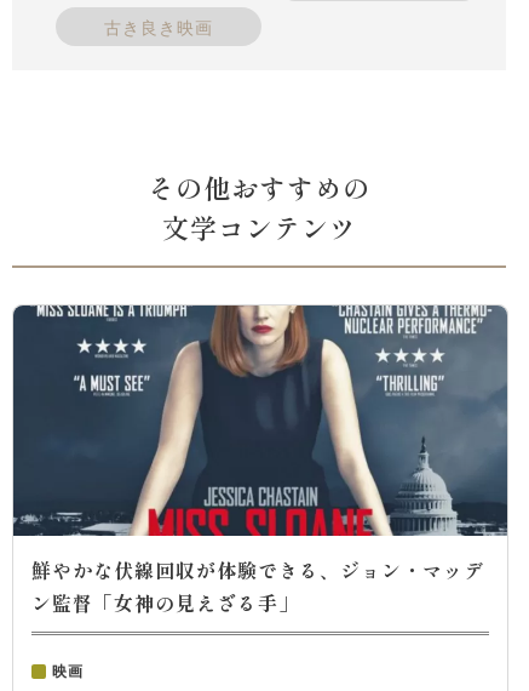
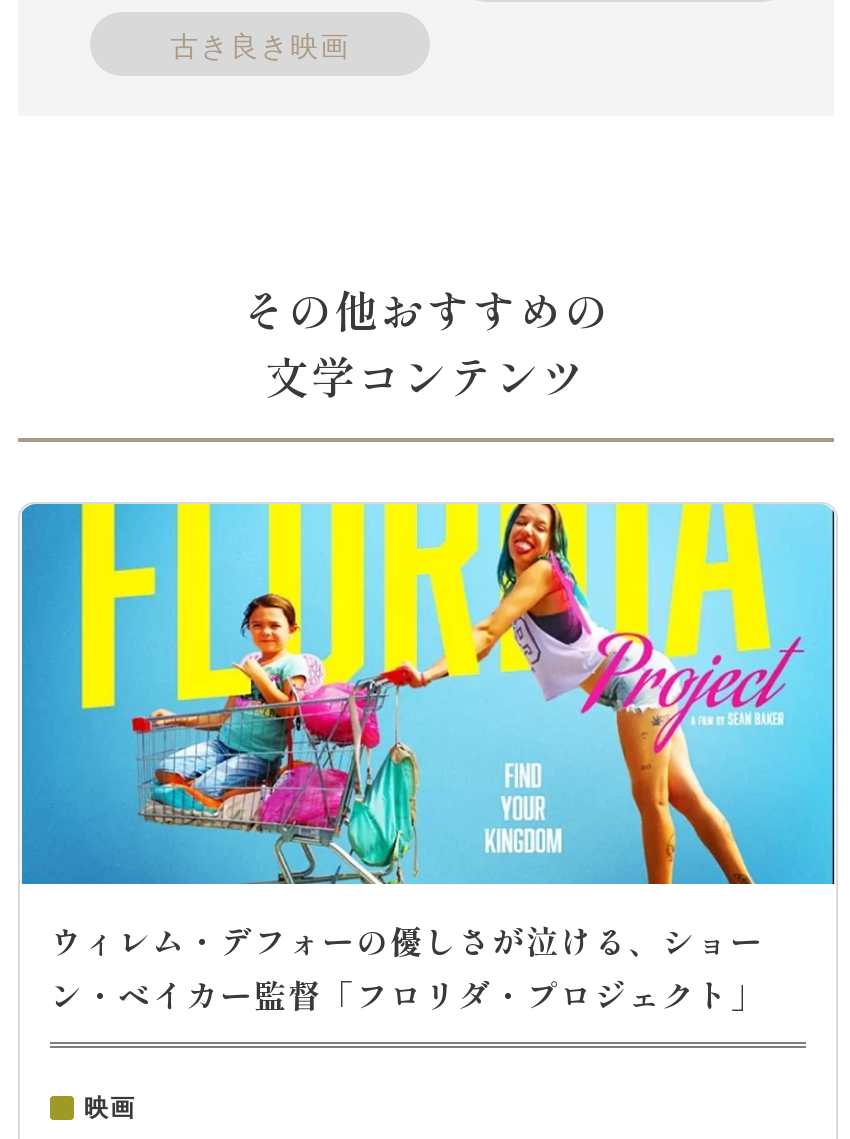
[12,304,507,617] [image] | 鮮やかな伏線回収が体験できる、ジョン・マッデ | ン監督「女神の見えざる手」 -> [20,502,834,1018] [image] | ウィレム・デフォーの優しさが泣ける、ショー | ン・ベイカー監督「フロリダ・プロジェクト」

